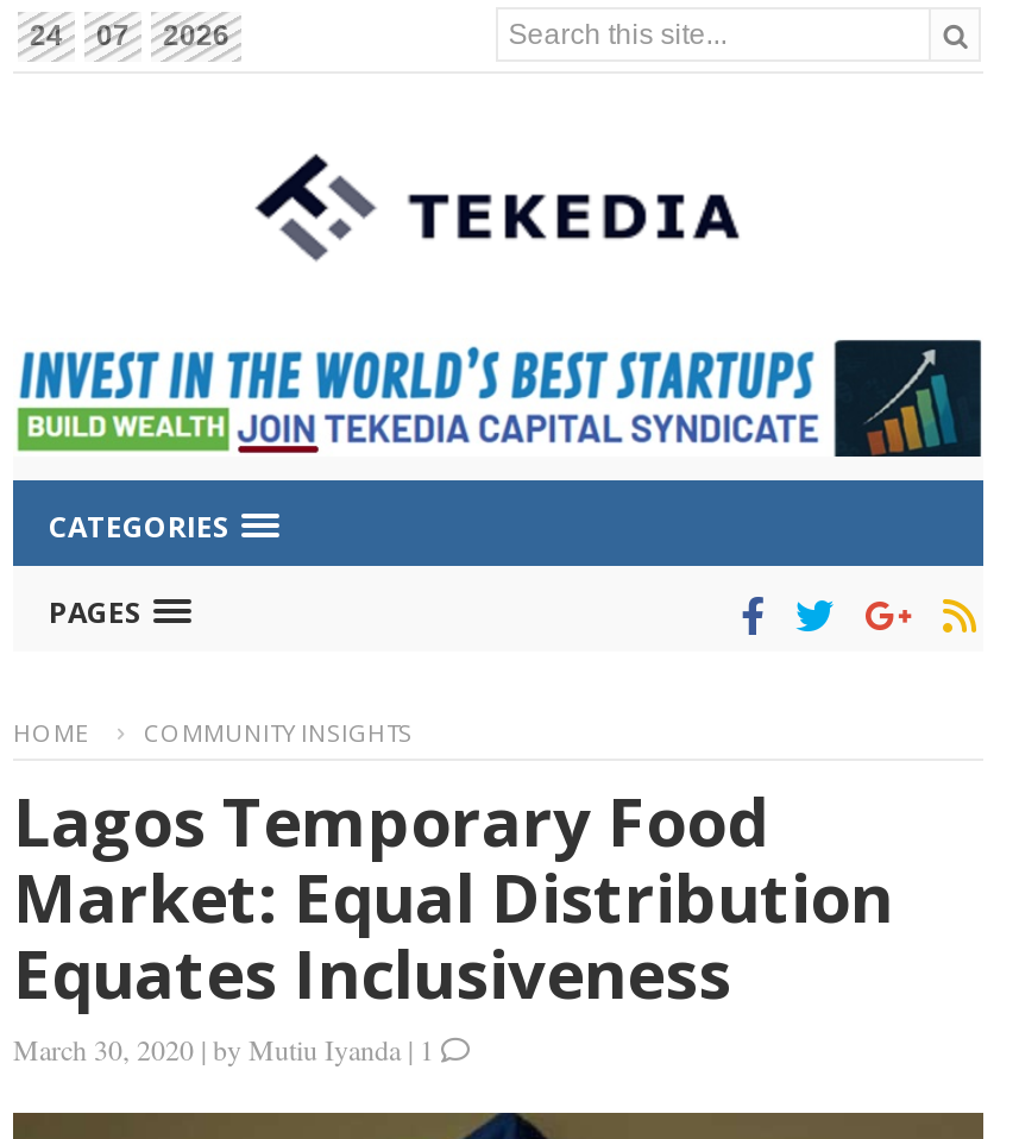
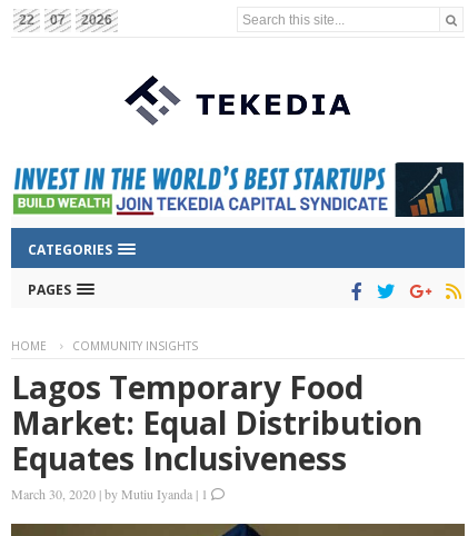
[30,19,229,52] 24 07 2026 -> [19,12,112,28] 22 07 2026

